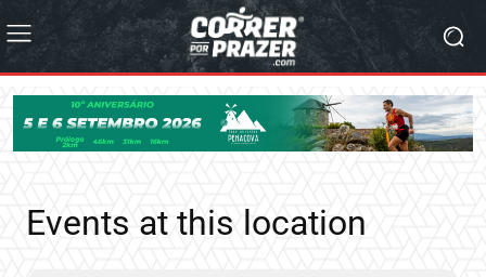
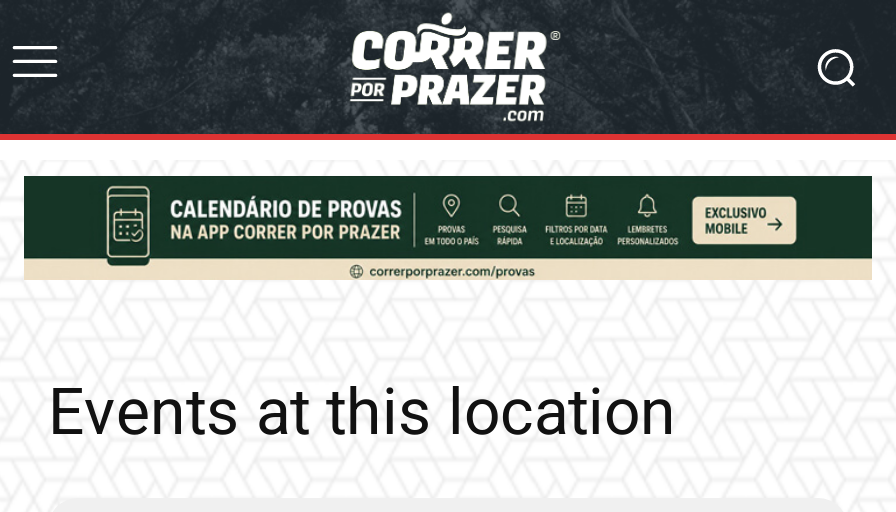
[12,94,474,153] [image] -> [22,174,874,280] [image]

